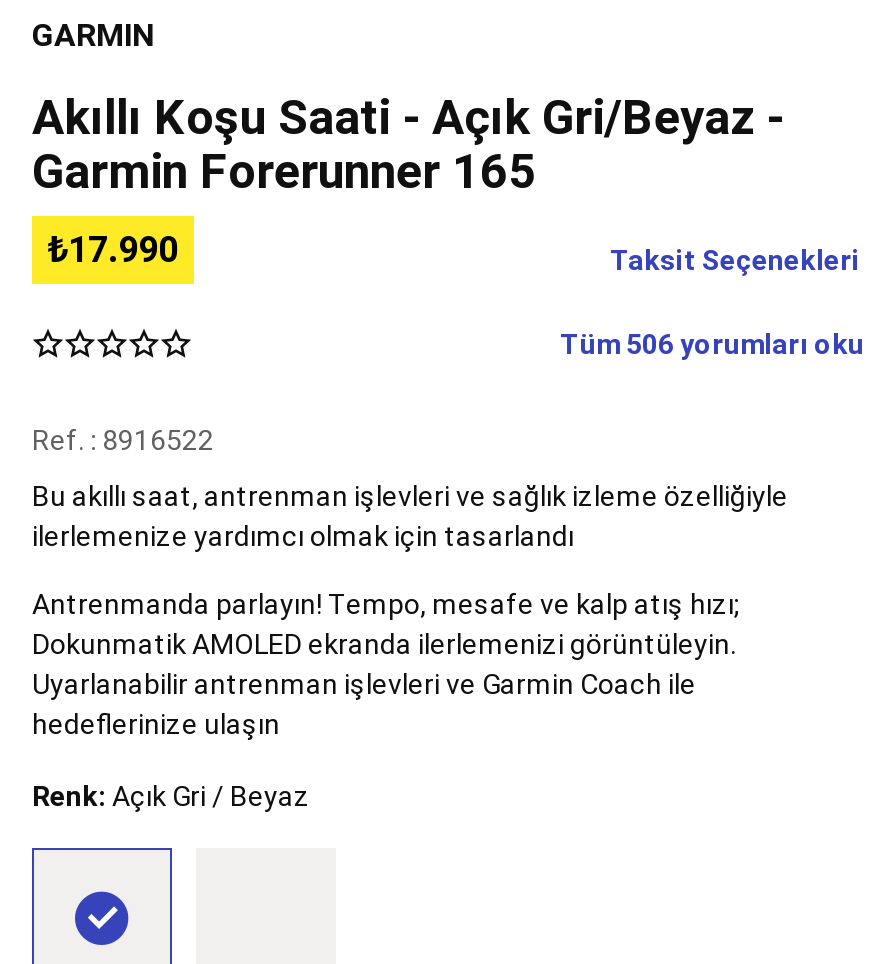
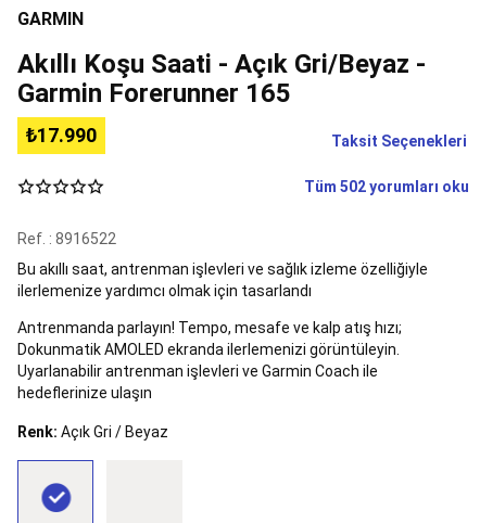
[560,329,864,361] Tüm 506 yorumları oku -> [304,178,469,196] Tüm 502 yorumları oku

